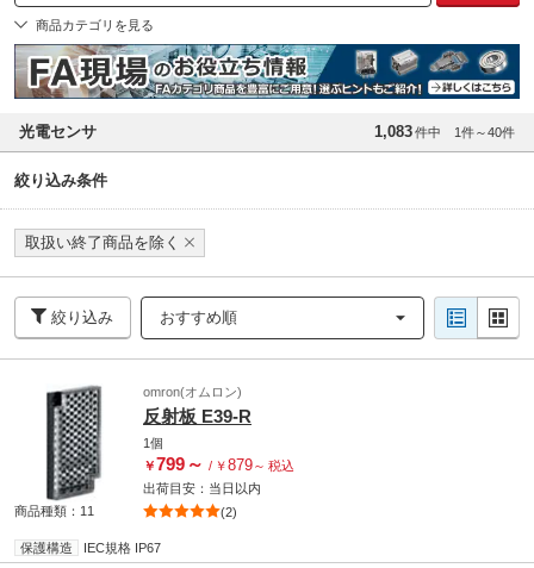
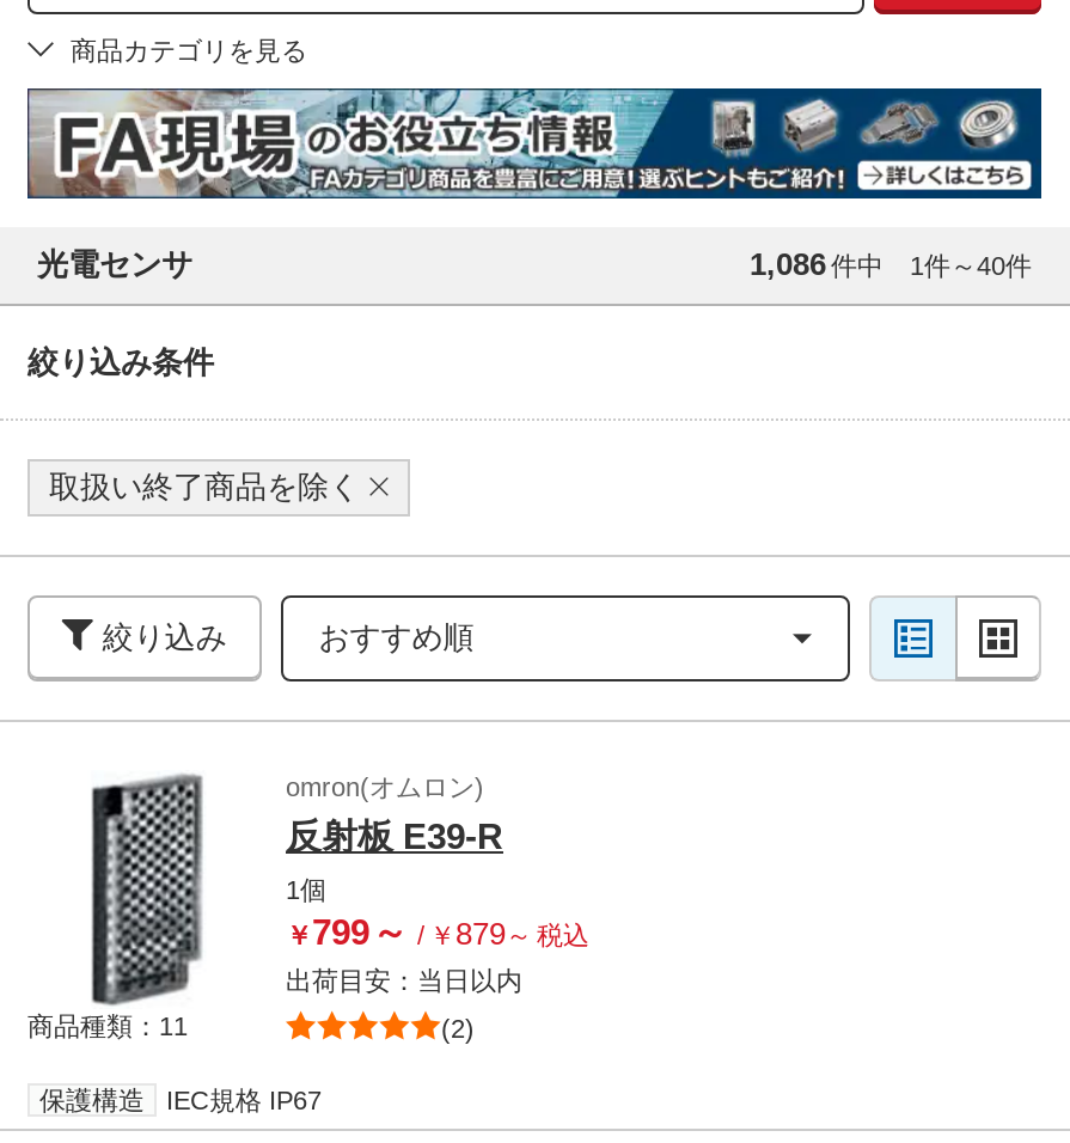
[374,123,515,141] 1,083 件中 1件～40件 -> [750,247,1032,282] 1,086 件中 1件～40件

